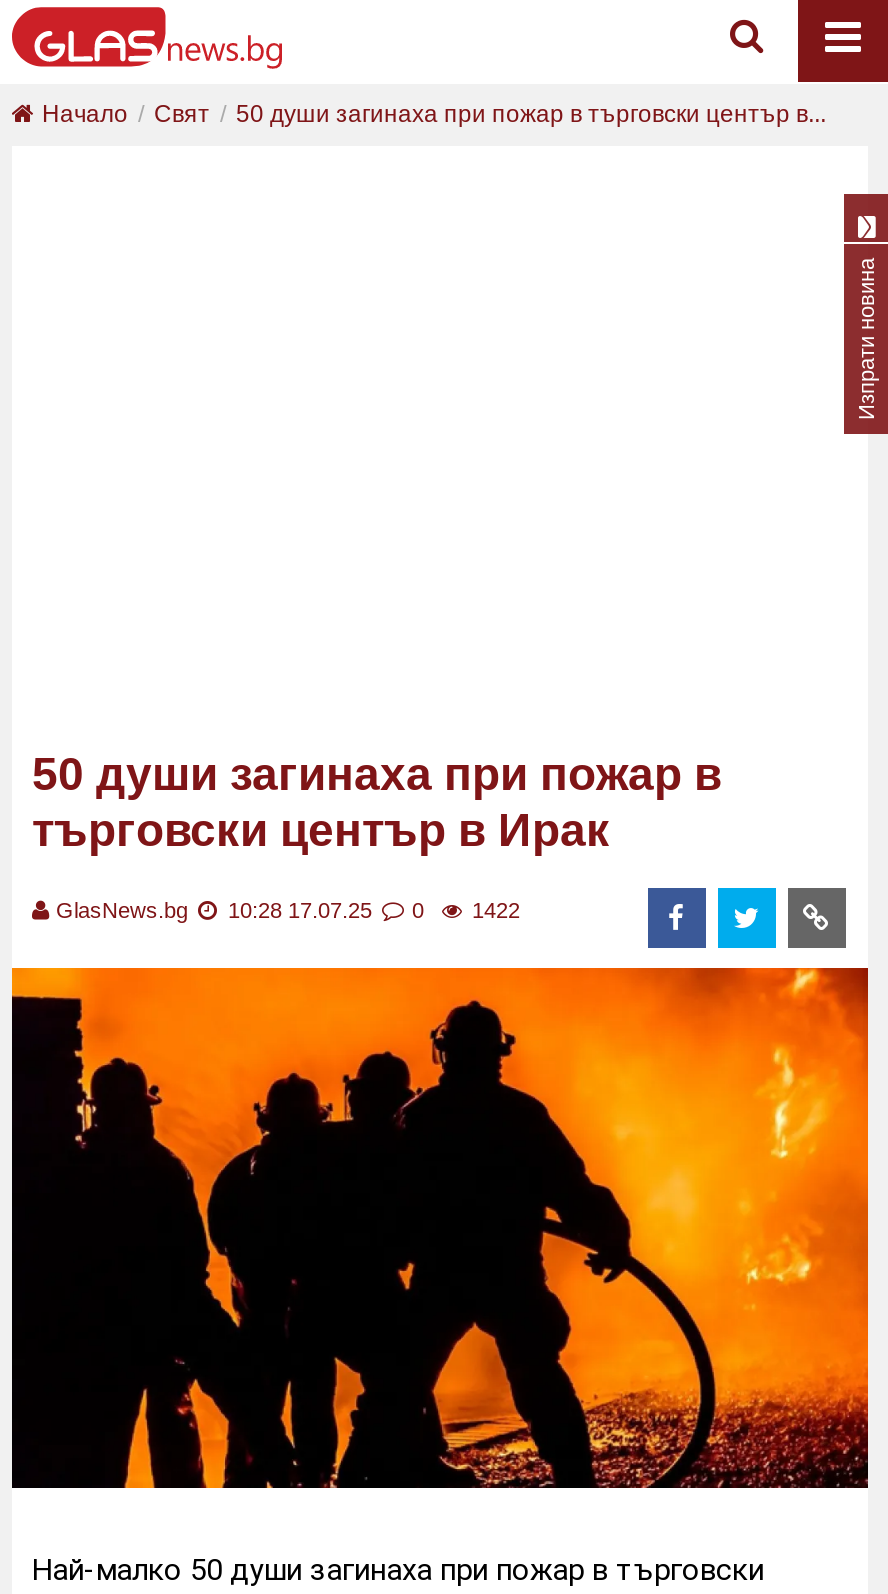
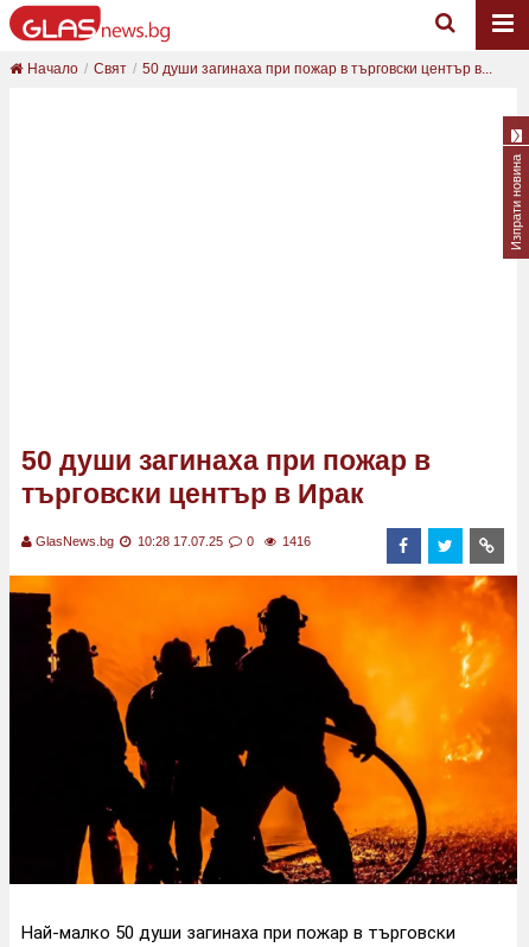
[56,898,520,922] GlasNews.bg 10:28 17.07.25 0 1422 -> [36,534,311,548] GlasNews.bg 10:28 17.07.25 0 1416

